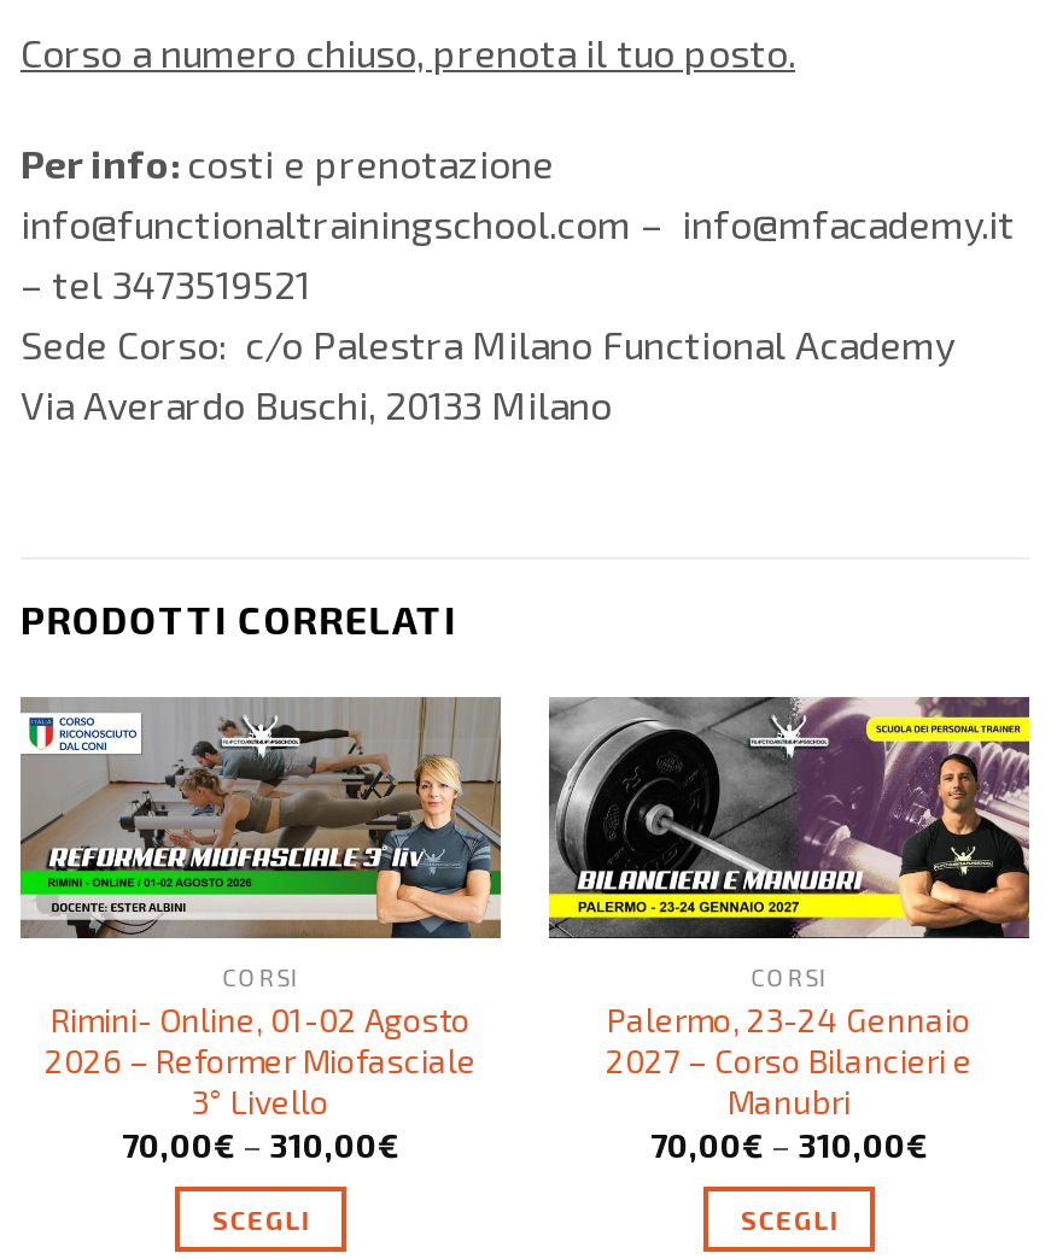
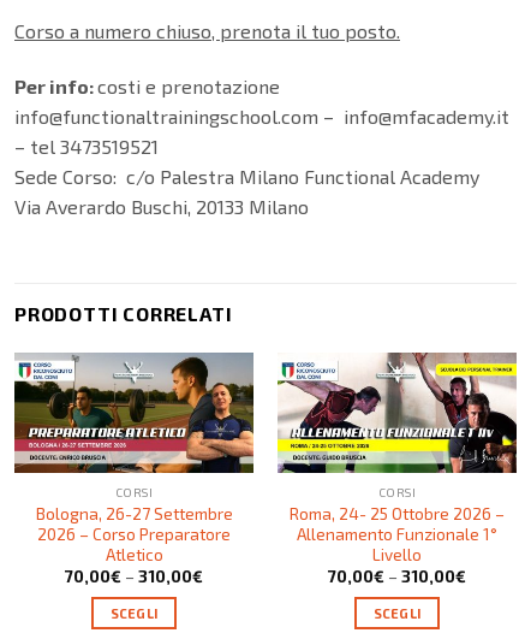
[18,697,503,1121] [image] | Rimini- Online, 01-02 Agosto | 2026 – Reformer Miofasciale | 3° Livello -> [13,353,255,564] [image] | Bologna, 26-27 Settembre | 2026 – Corso Preparatore | Atletico
[547,695,1032,1121] [image] | Palermo, 23-24 Gennaio | 2027 – Corso Bilancieri e | Manubri -> [276,353,518,564] [image] | Roma, 24- 25 Ottobre 2026 – | Allenamento Funzionale 1° | Livello

